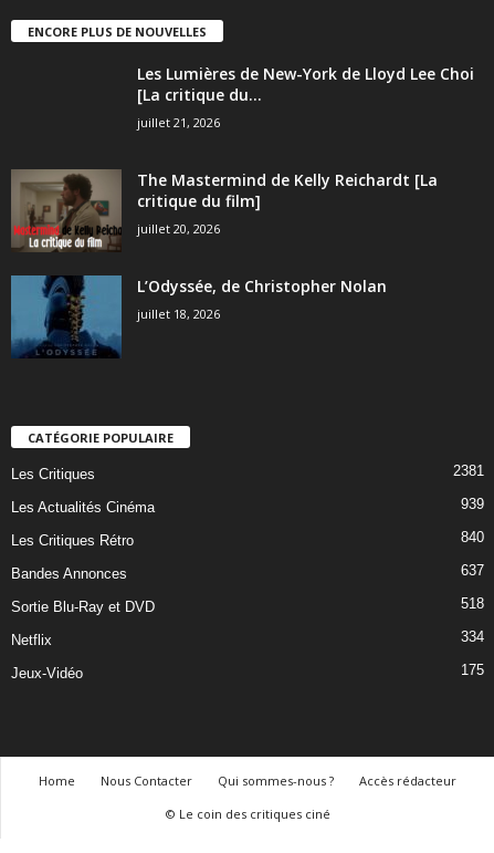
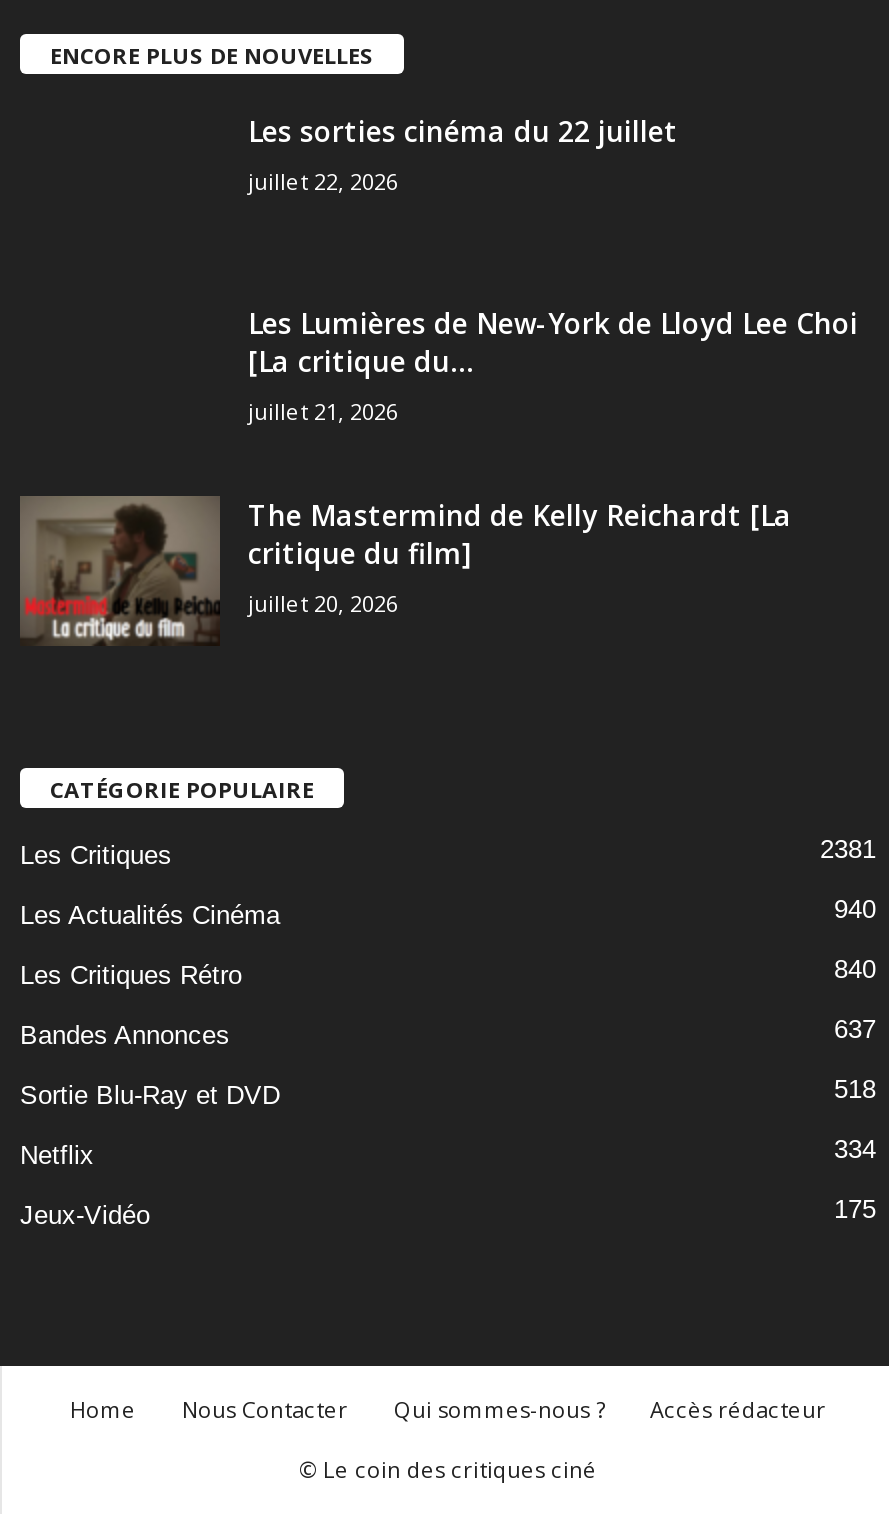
none -> [248,112,678,196] Les sorties cinéma du 22 juillet | juillet 22, 2026
moved [10,63,474,253] -> [18,304,858,648]: [image] | Les Lumières de New-York de Lloyd Lee Choi | [La critique du... | juillet 21, 2026 | The Mastermind de Kelly Reichardt [La | critique du film] | juillet 20, 2026
[11,275,387,357] [image] | L’Odyssée, de Christopher Nolan | juillet 18, 2026 -> none
[461,495,484,512] 939 -> [834,893,876,923] 940

